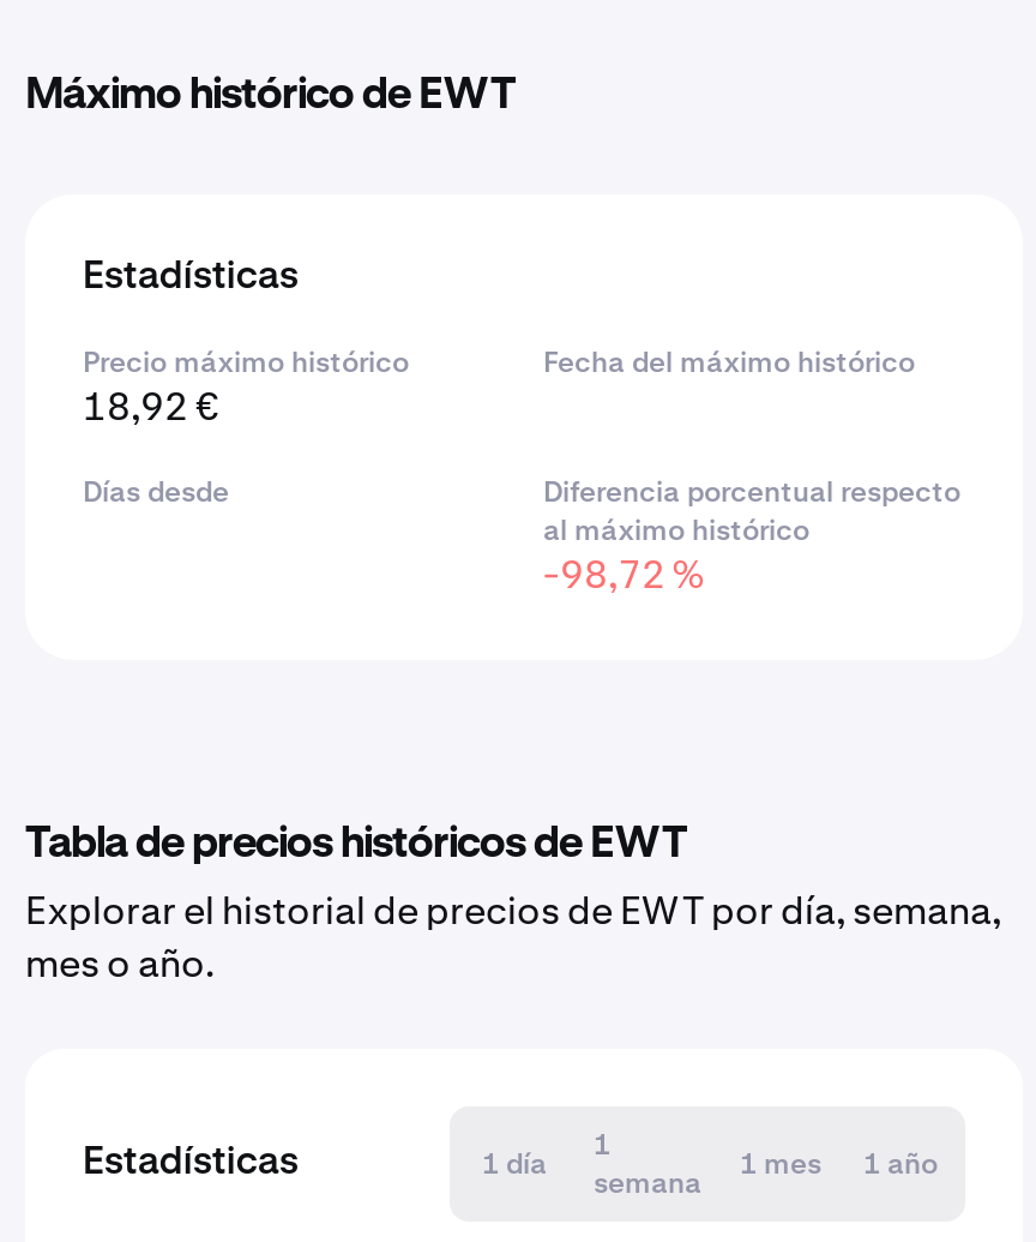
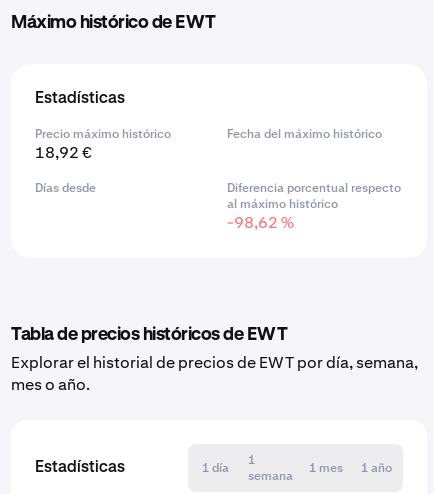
[543,550,704,600] -98,72 % -> [227,212,294,233] -98,62 %

